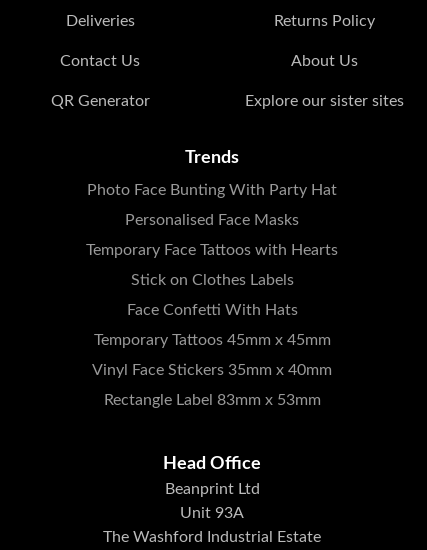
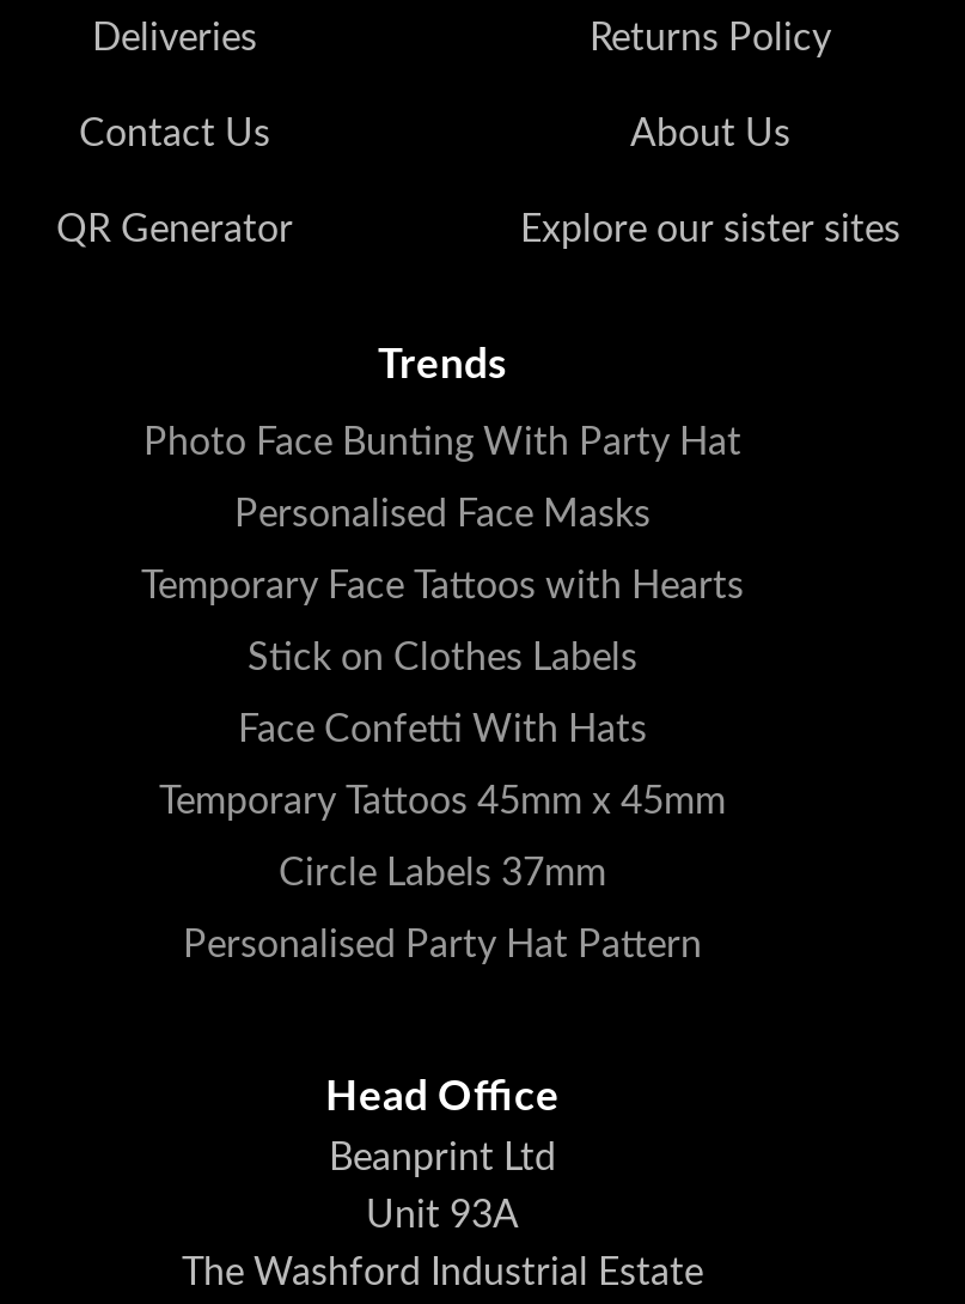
[92,362,332,378] Vinyl Face Stickers 35mm x 40mm -> [279,855,606,893] Circle Labels 37mm
[103,392,320,408] Rectangle Label 83mm x 53mm -> [183,926,702,965] Personalised Party Hat Pattern

